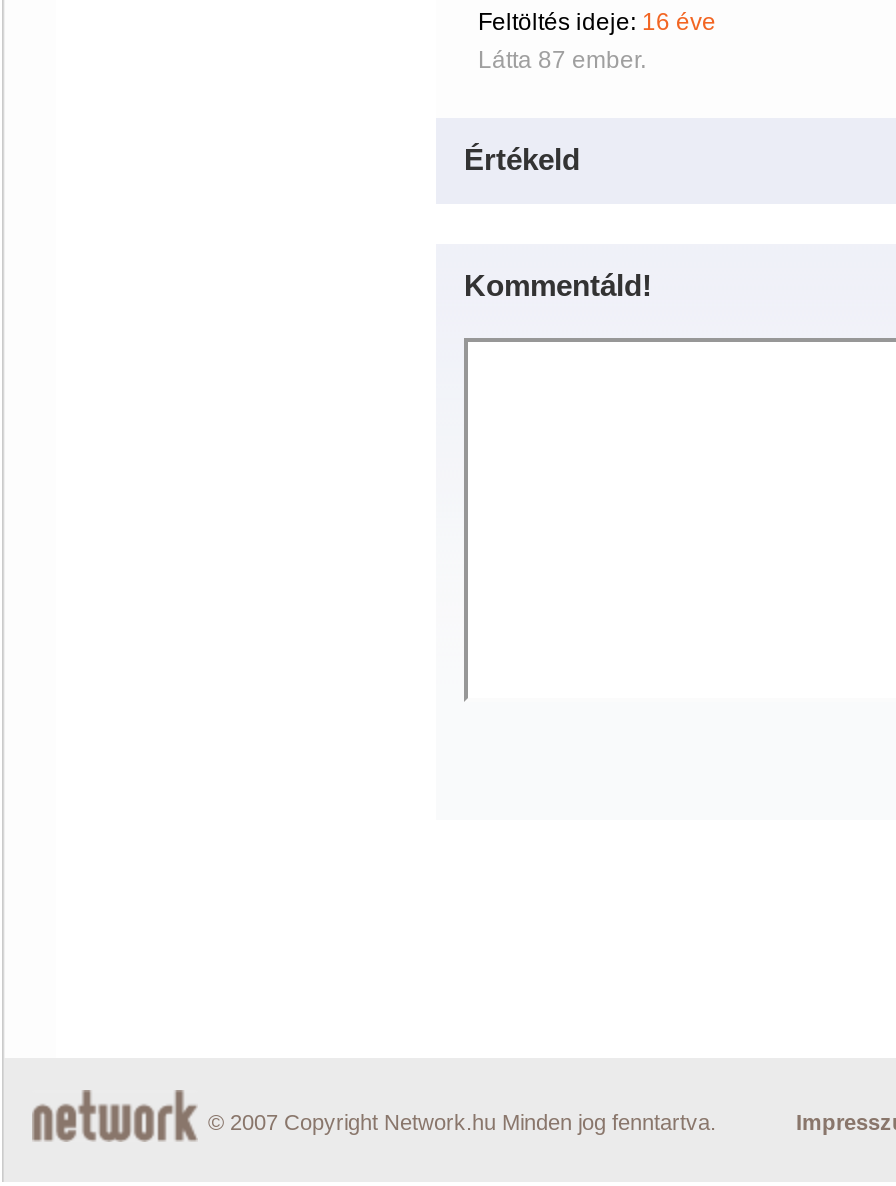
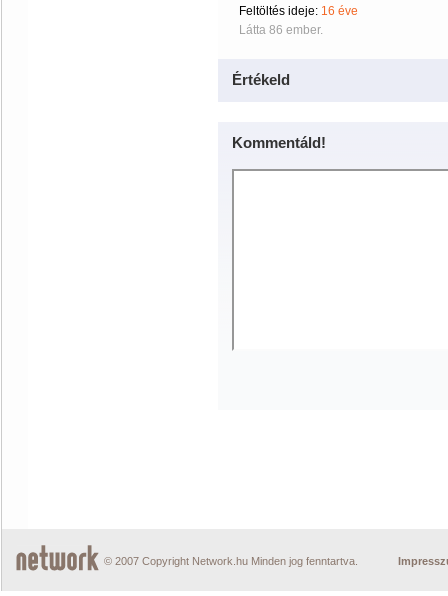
[478,46,646,74] Látta 87 ember. -> [239,23,323,37] Látta 86 ember.

